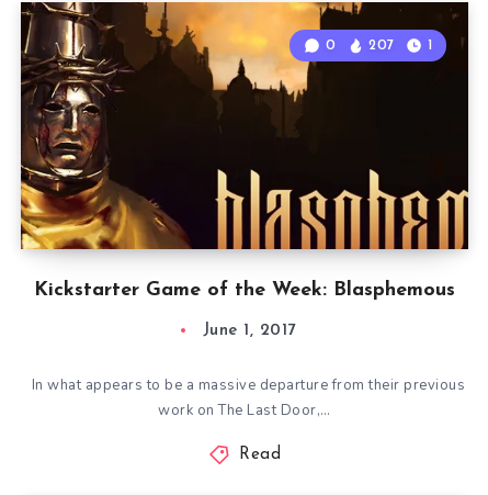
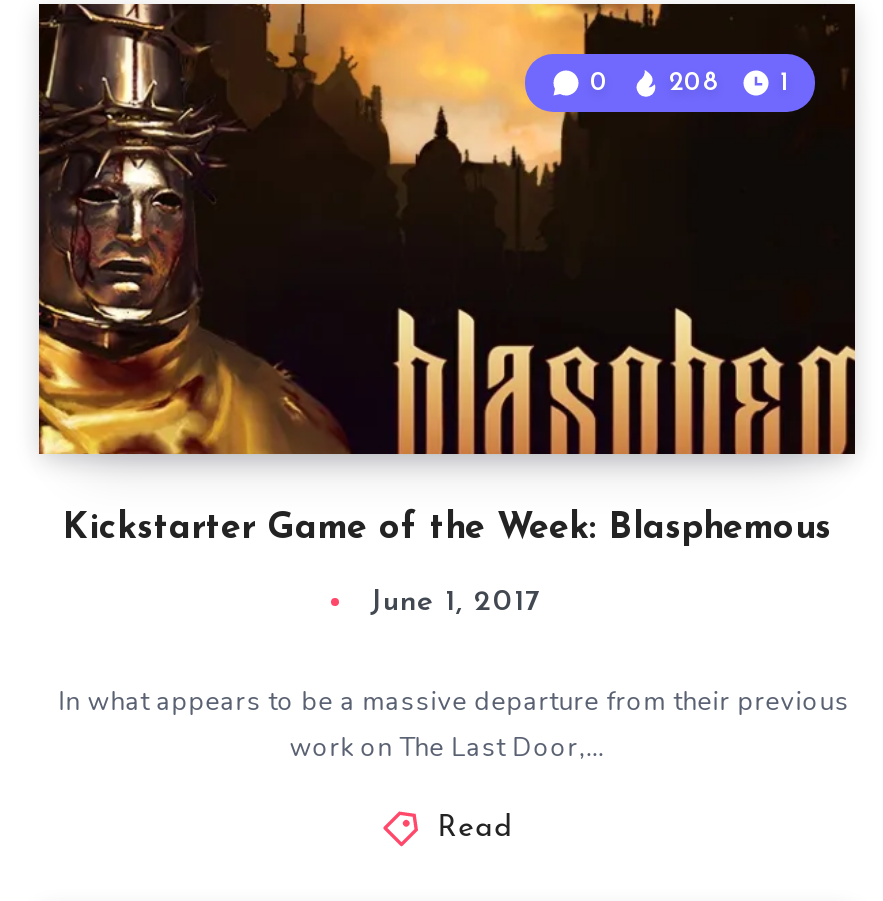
[325,38,432,53] 0 207 1 -> [590,70,789,96] 0 208 1

